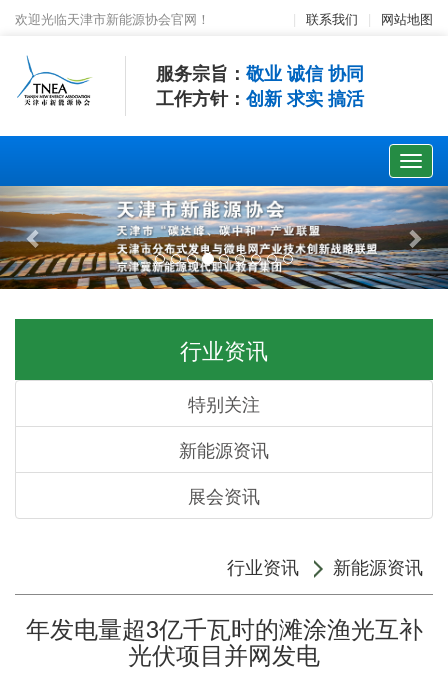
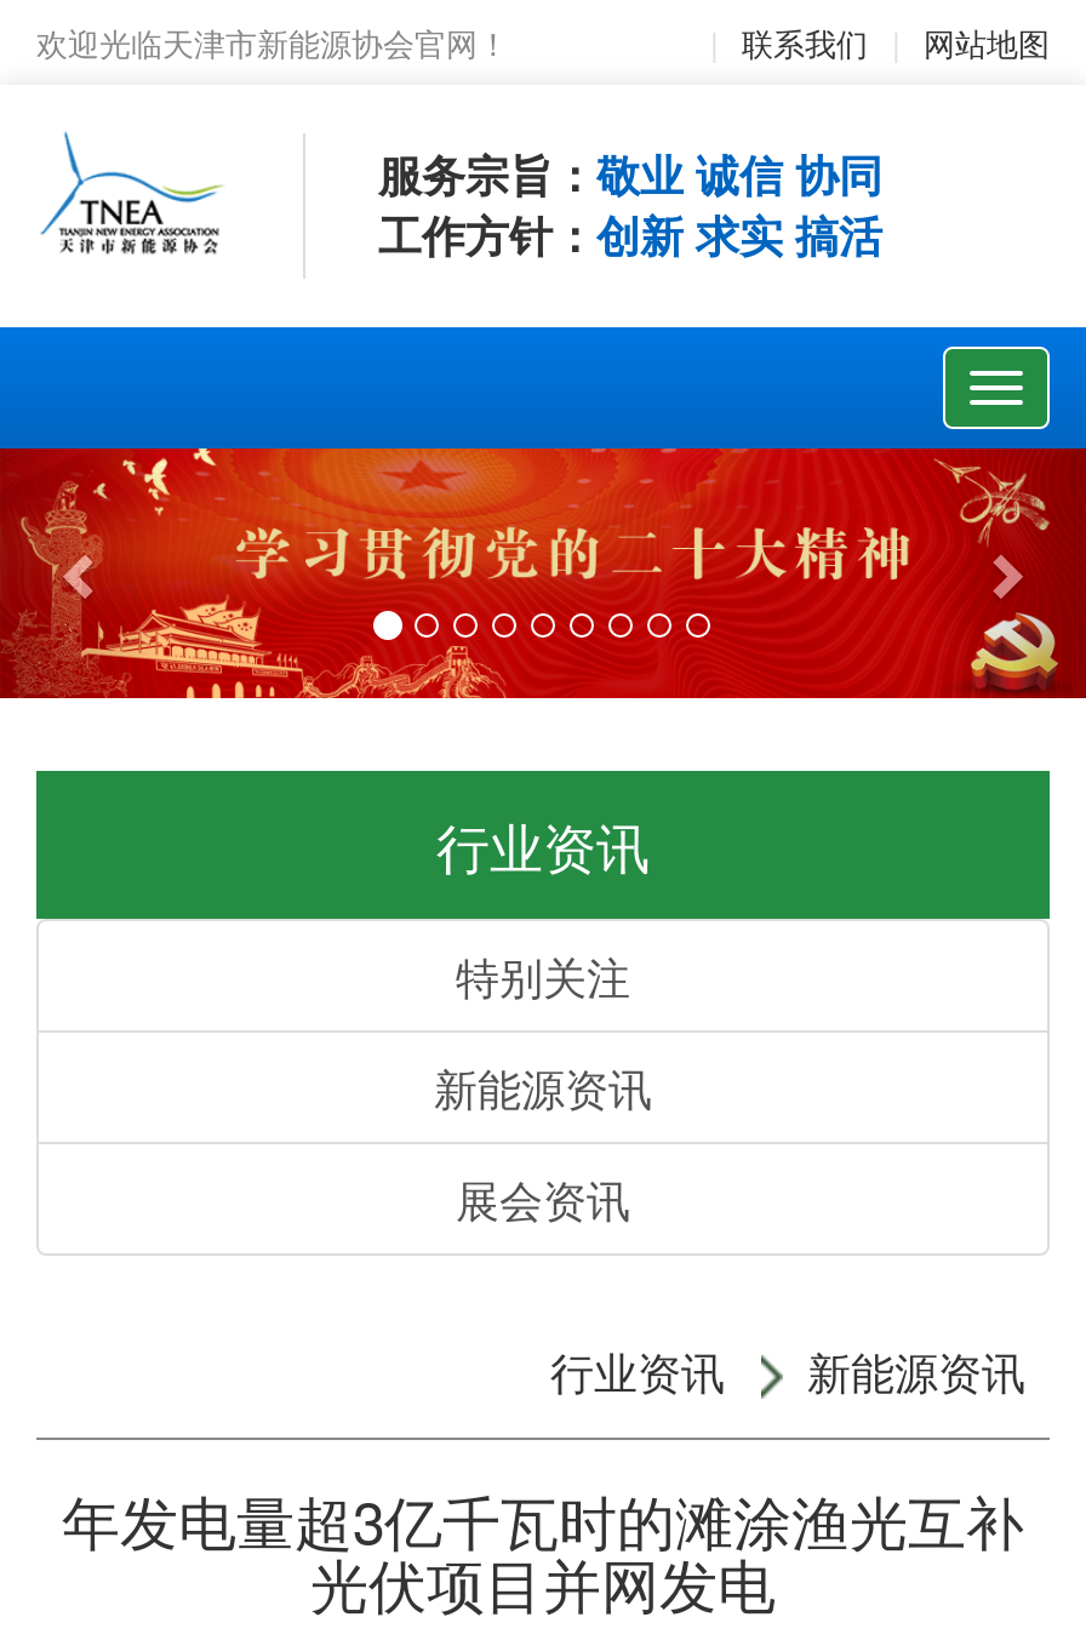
[3,185,445,290] [image] -> [7,446,1079,701] [image]

